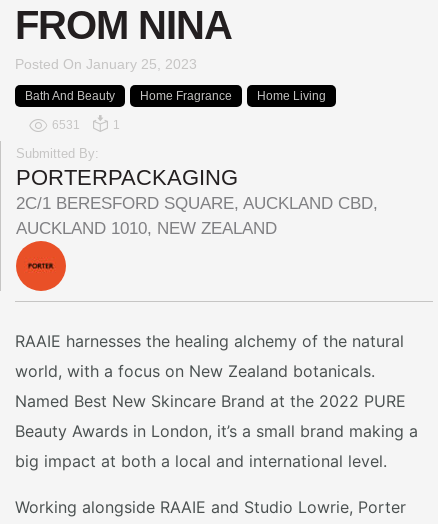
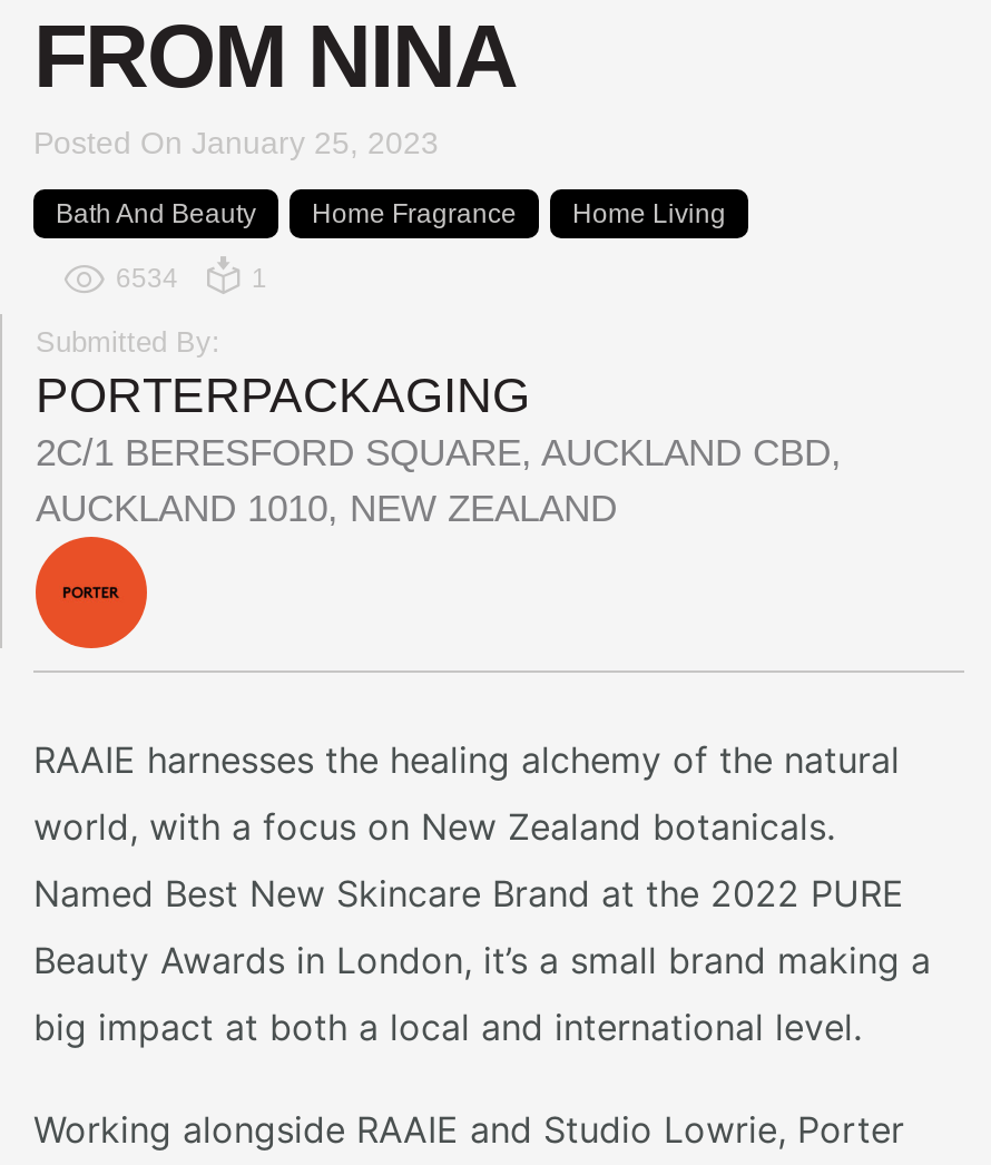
[52,118,80,132] 6531 -> [116,264,178,295] 6534

